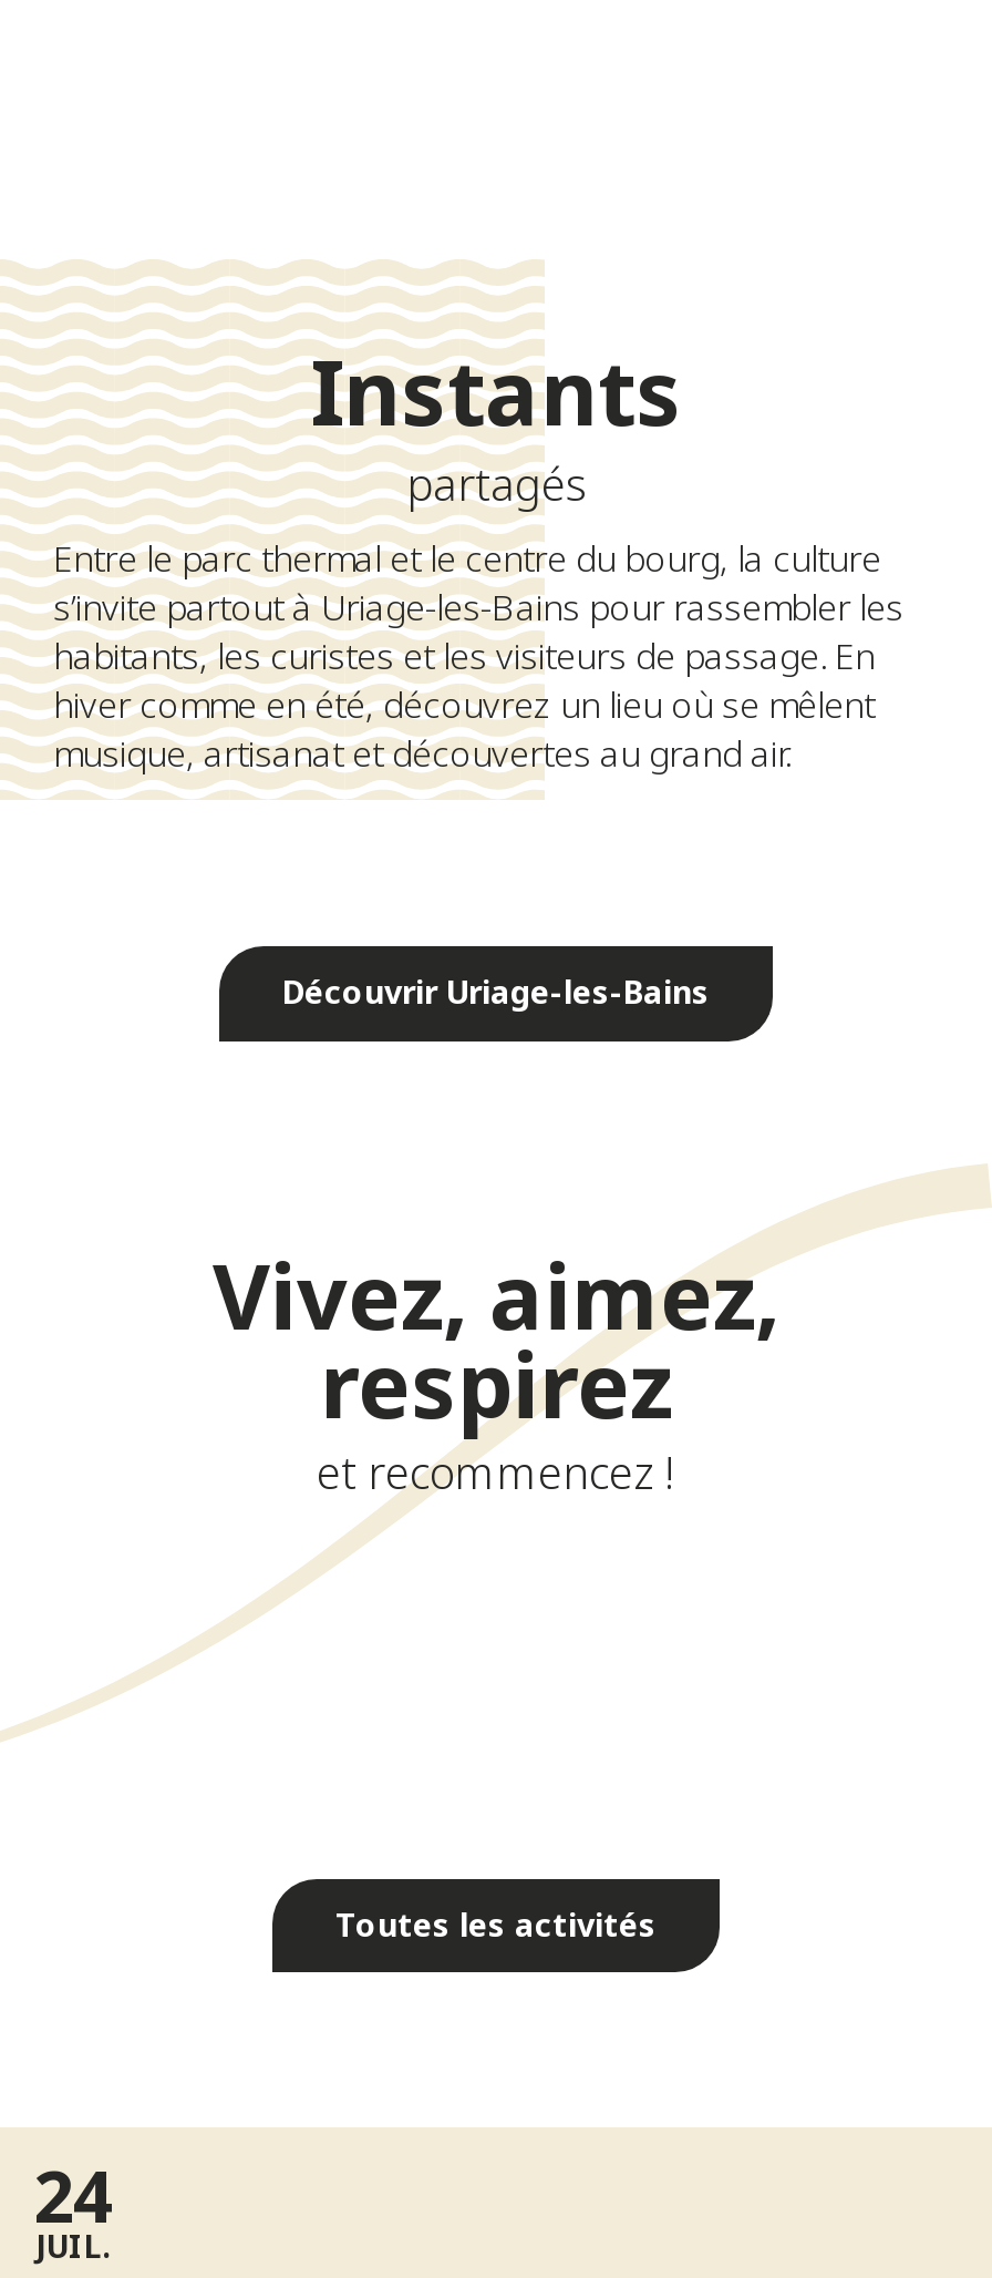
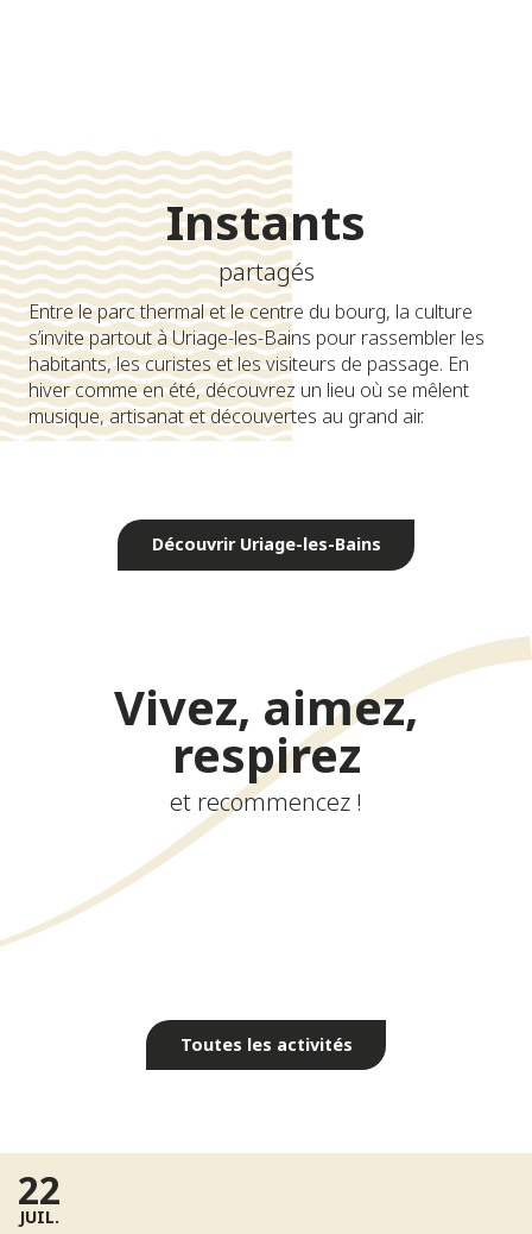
[33,2148,113,2243] 24 -> [18,1164,61,1215] 22

